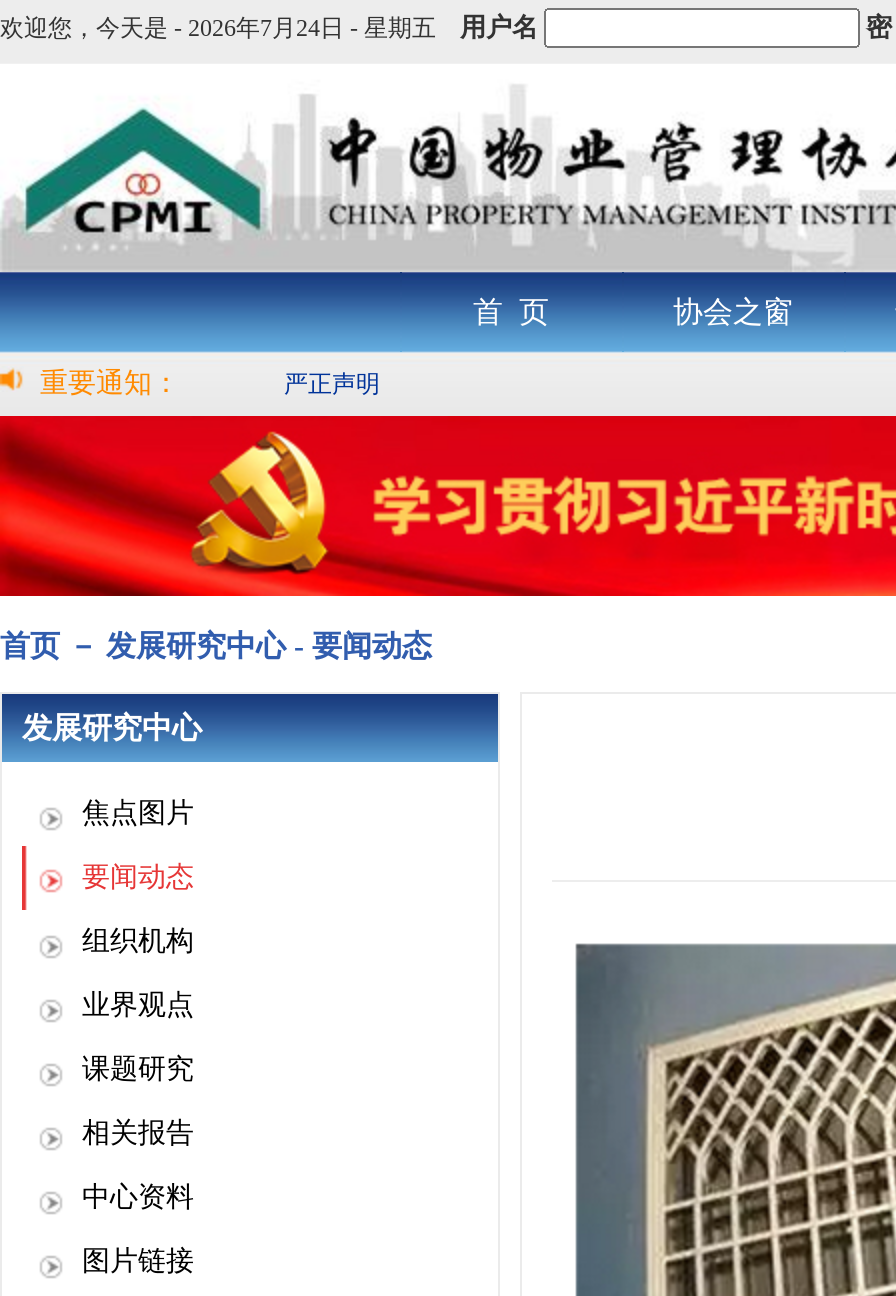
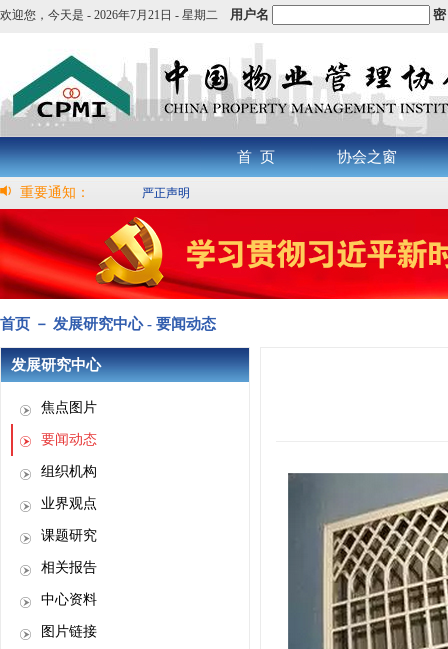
[0,12,544,42] 欢迎您，今天是 - 2026年7月24日 - 星期五用户名 -> [0,7,272,22] 欢迎您，今天是 - 2026年7月21日 - 星期二用户名

